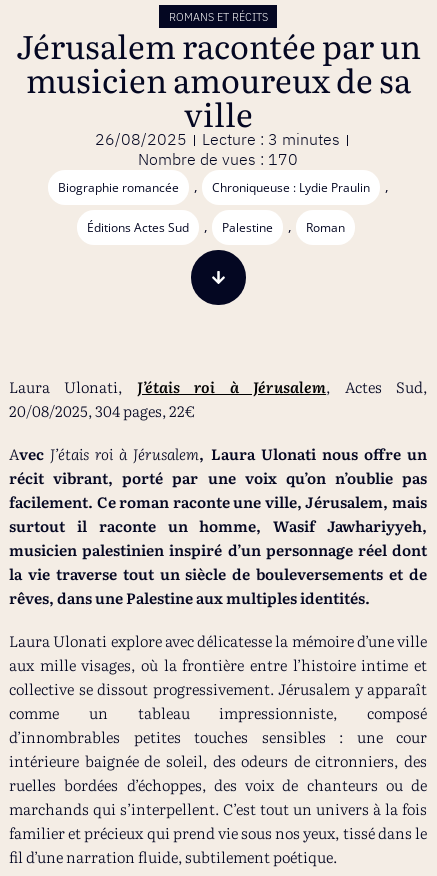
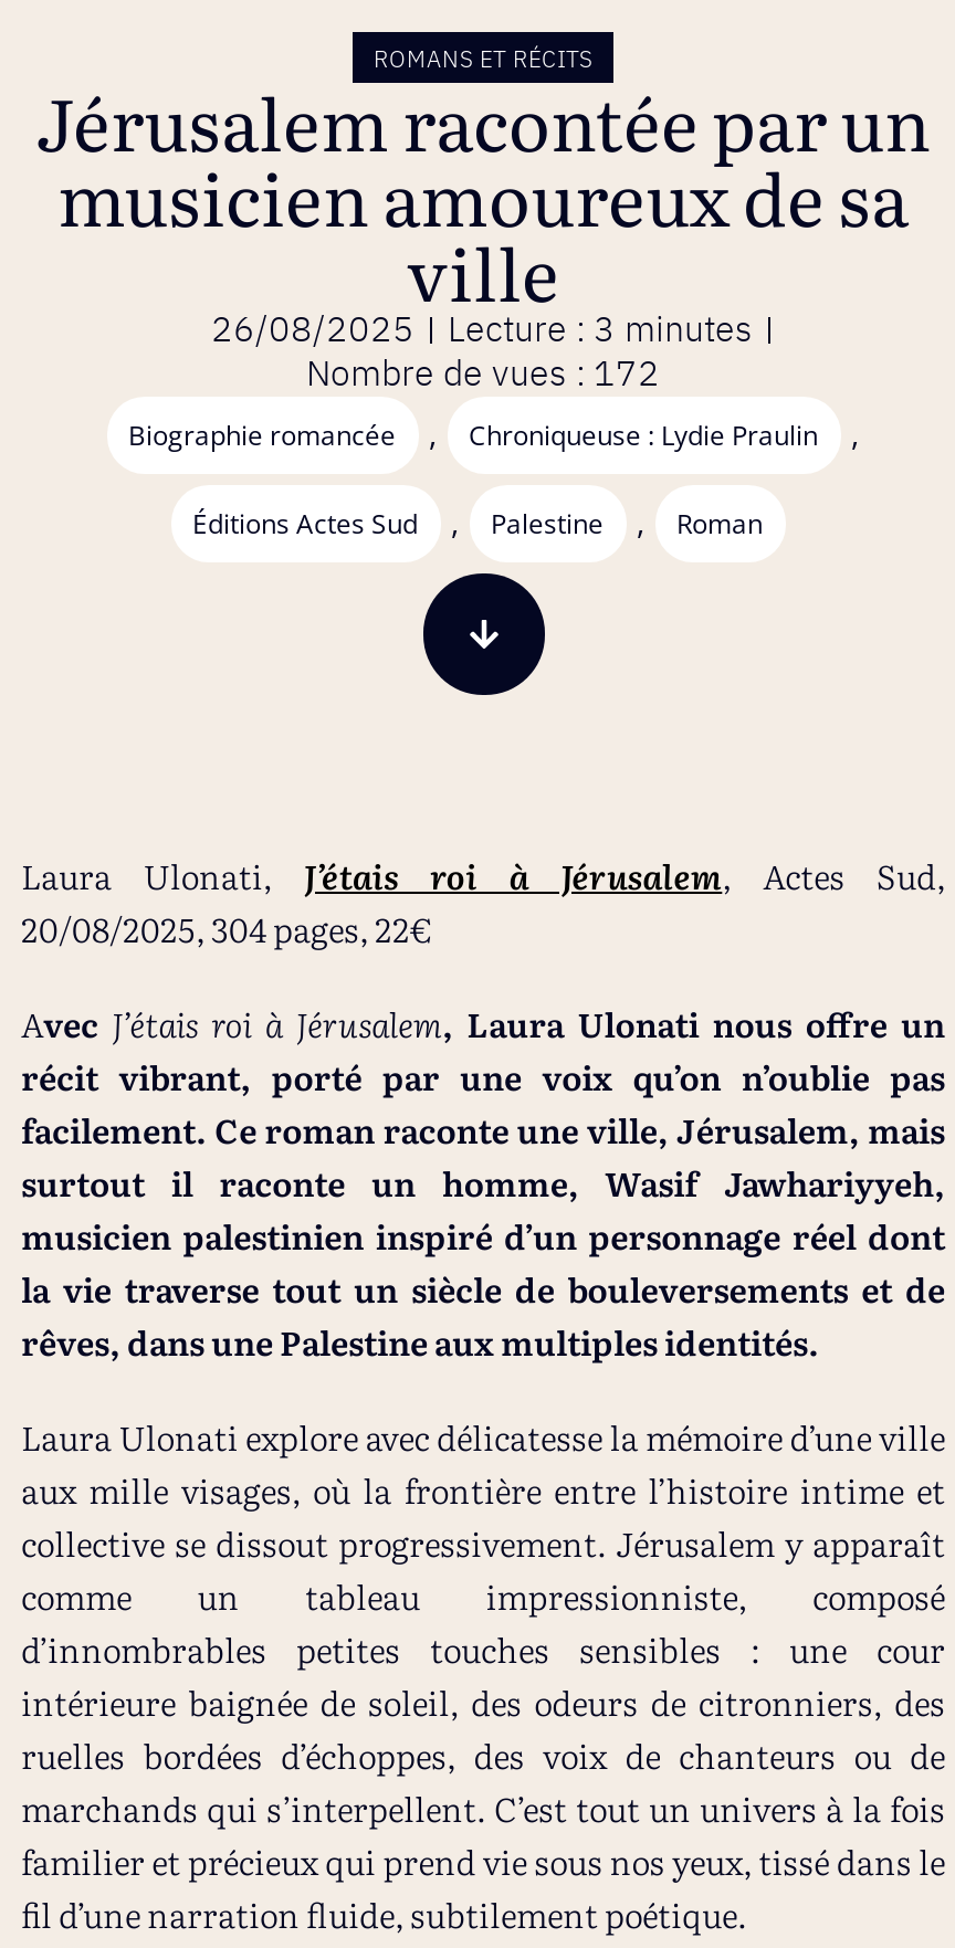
[138,148,298,172] Nombre de vues : 170 -> [306,348,660,402] Nombre de vues : 172

